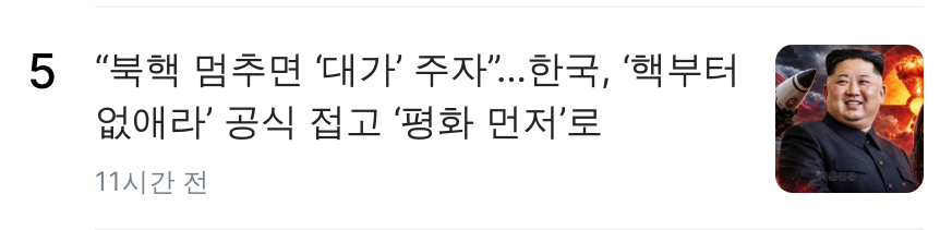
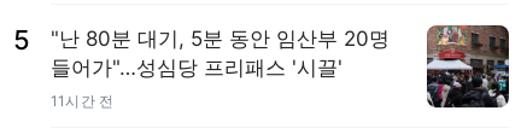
[95,43,926,193] [image] | “북핵 멈추면 ‘대가’ 주자”…한국, ‘핵부터 | 없애라’ 공식 접고 ‘평화 먼저’로 -> [51,24,510,107] [image] | "난 80분 대기, 5분 동안 임산부 20명 | 들어가"…성심당 프리패스 '시끌'

